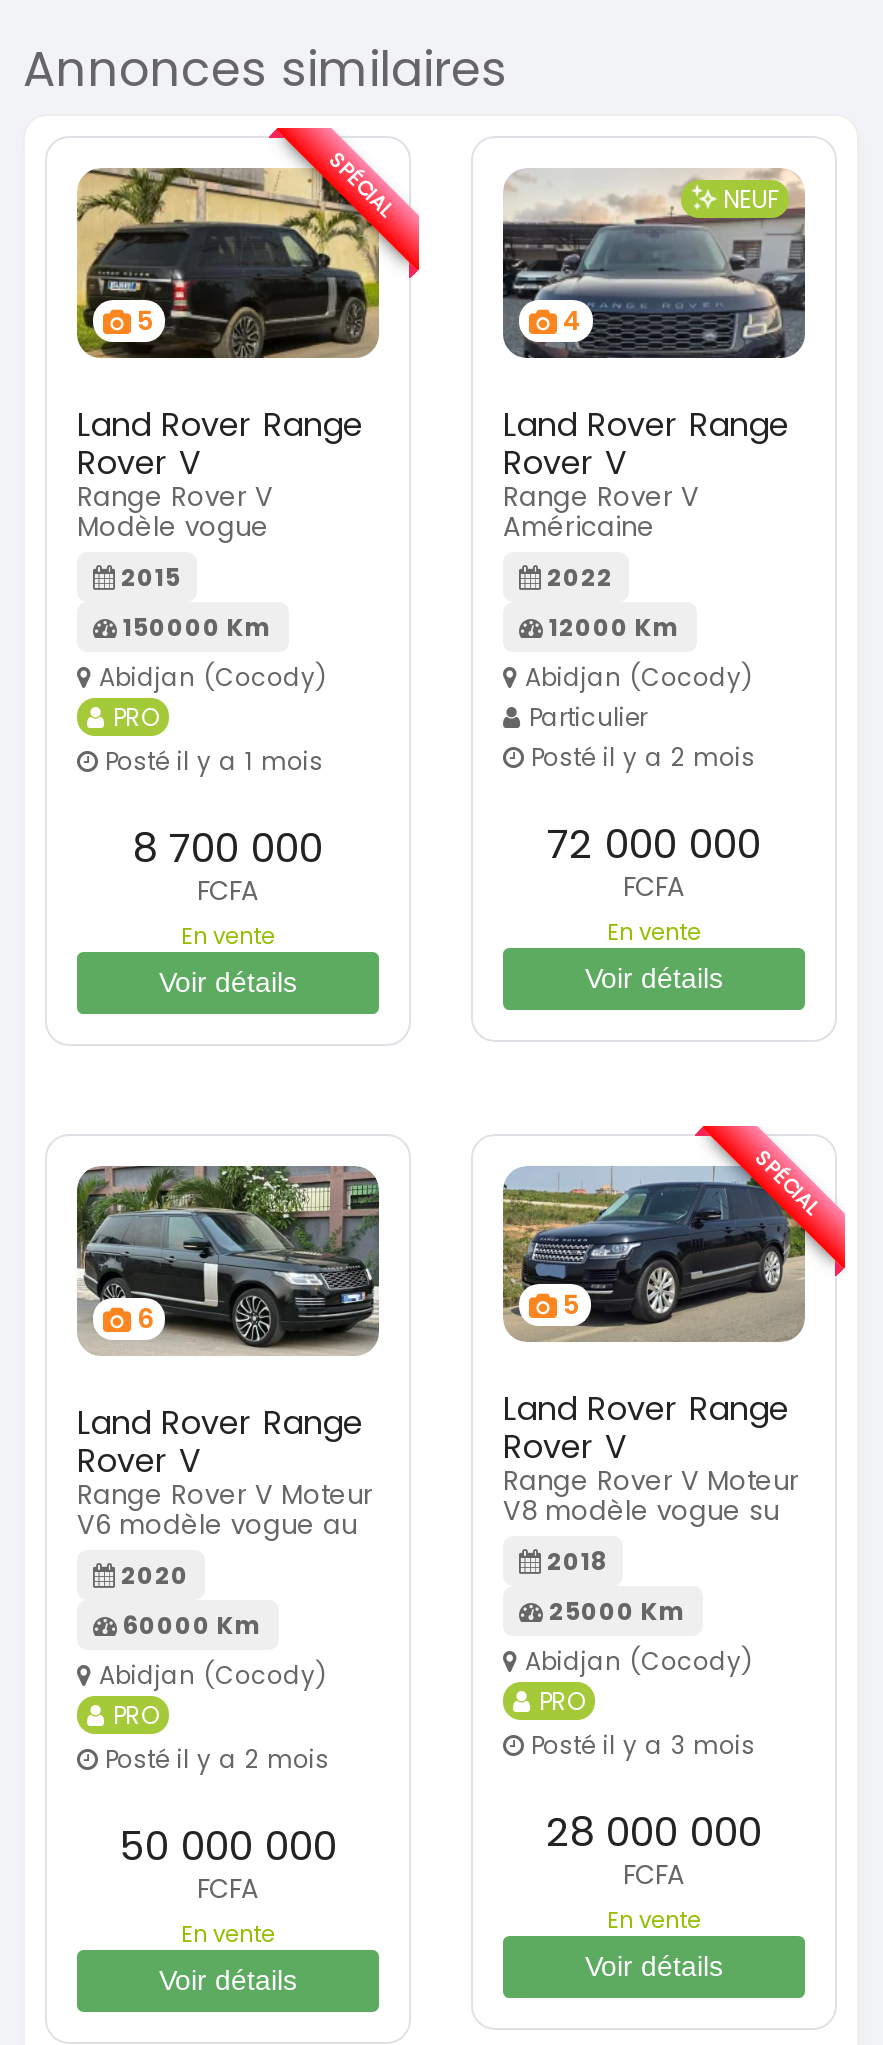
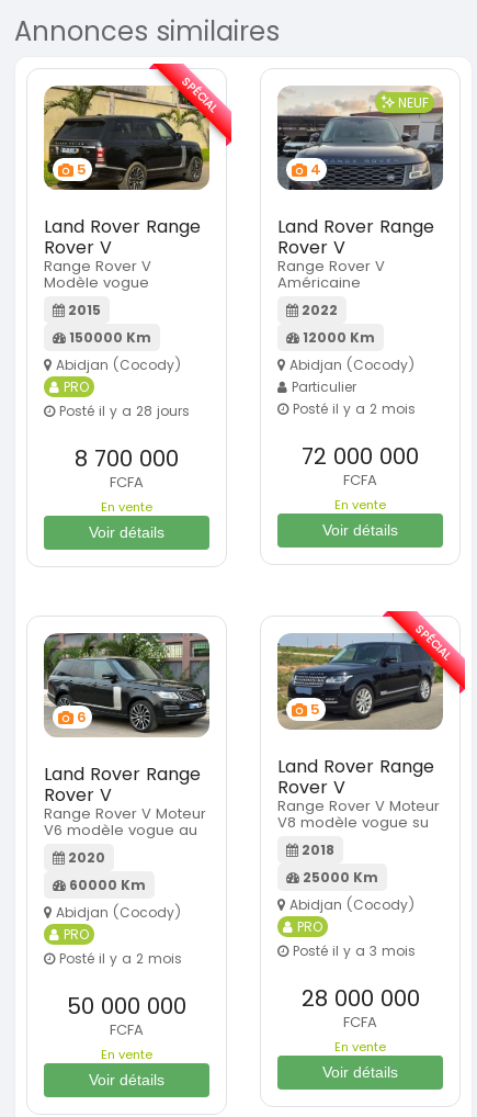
[97,743,323,777] Posté il y a 1 mois -> [55,401,190,420] Posté il y a 28 jours

